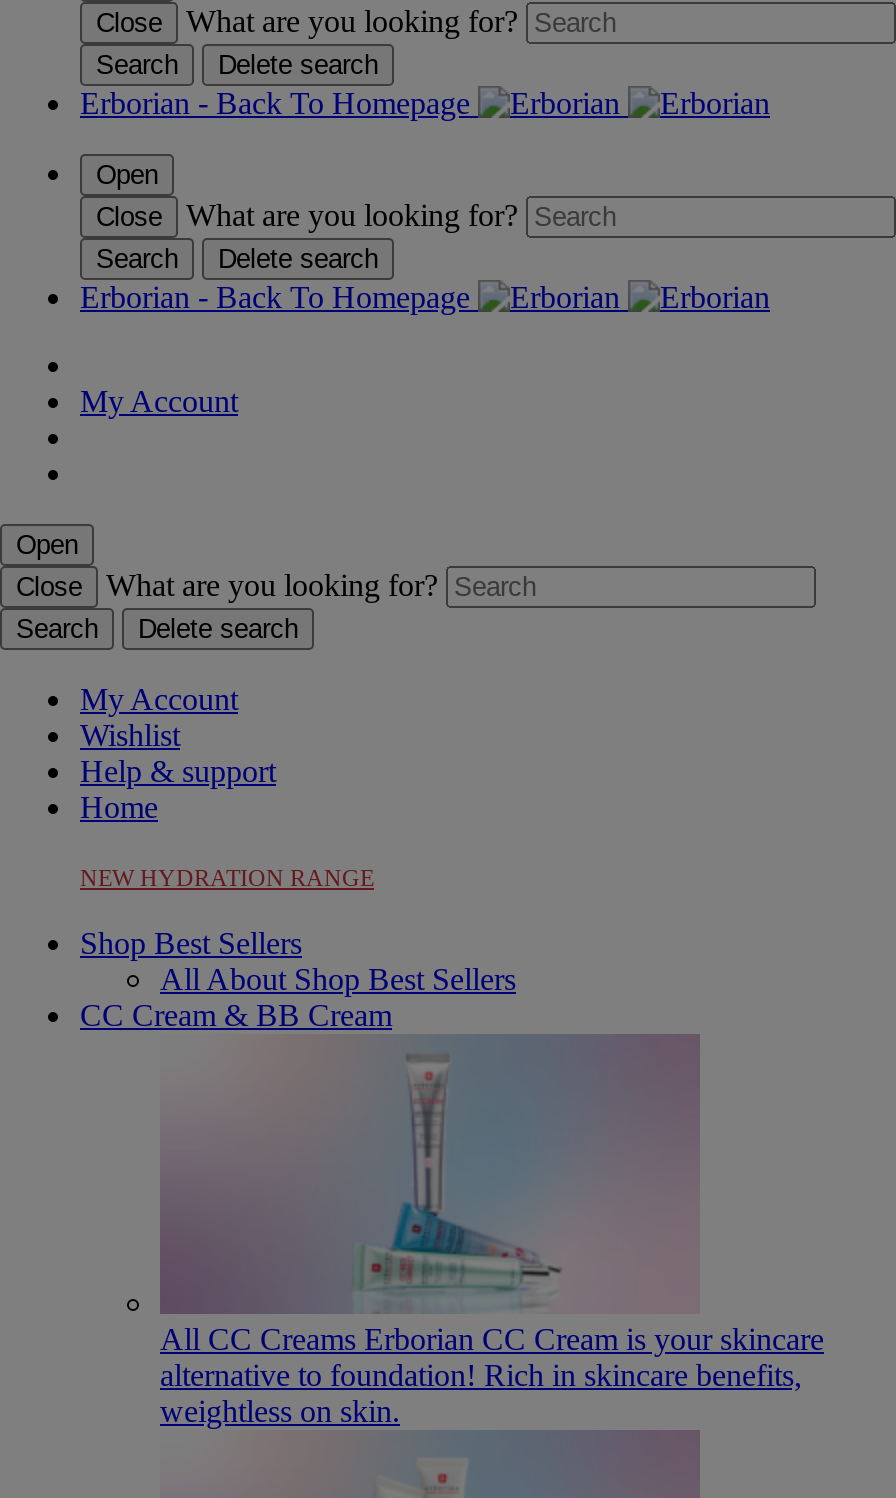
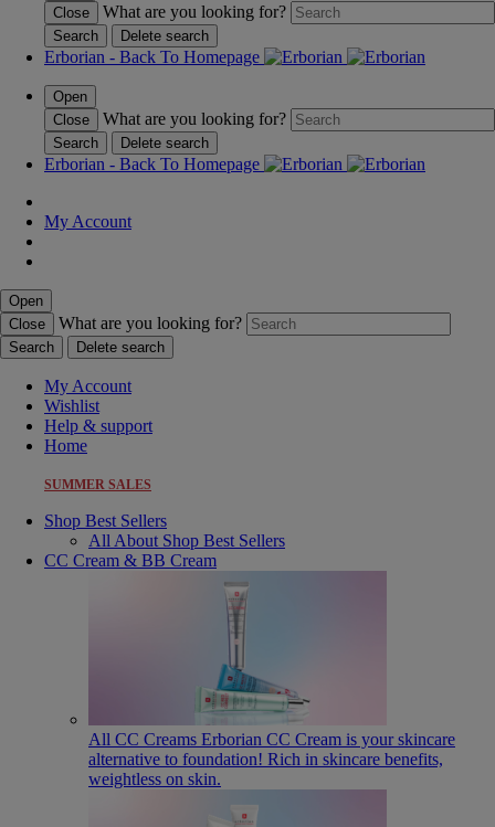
[80,864,374,892] NEW HYDRATION RANGE -> [44,477,151,492] SUMMER SALES

